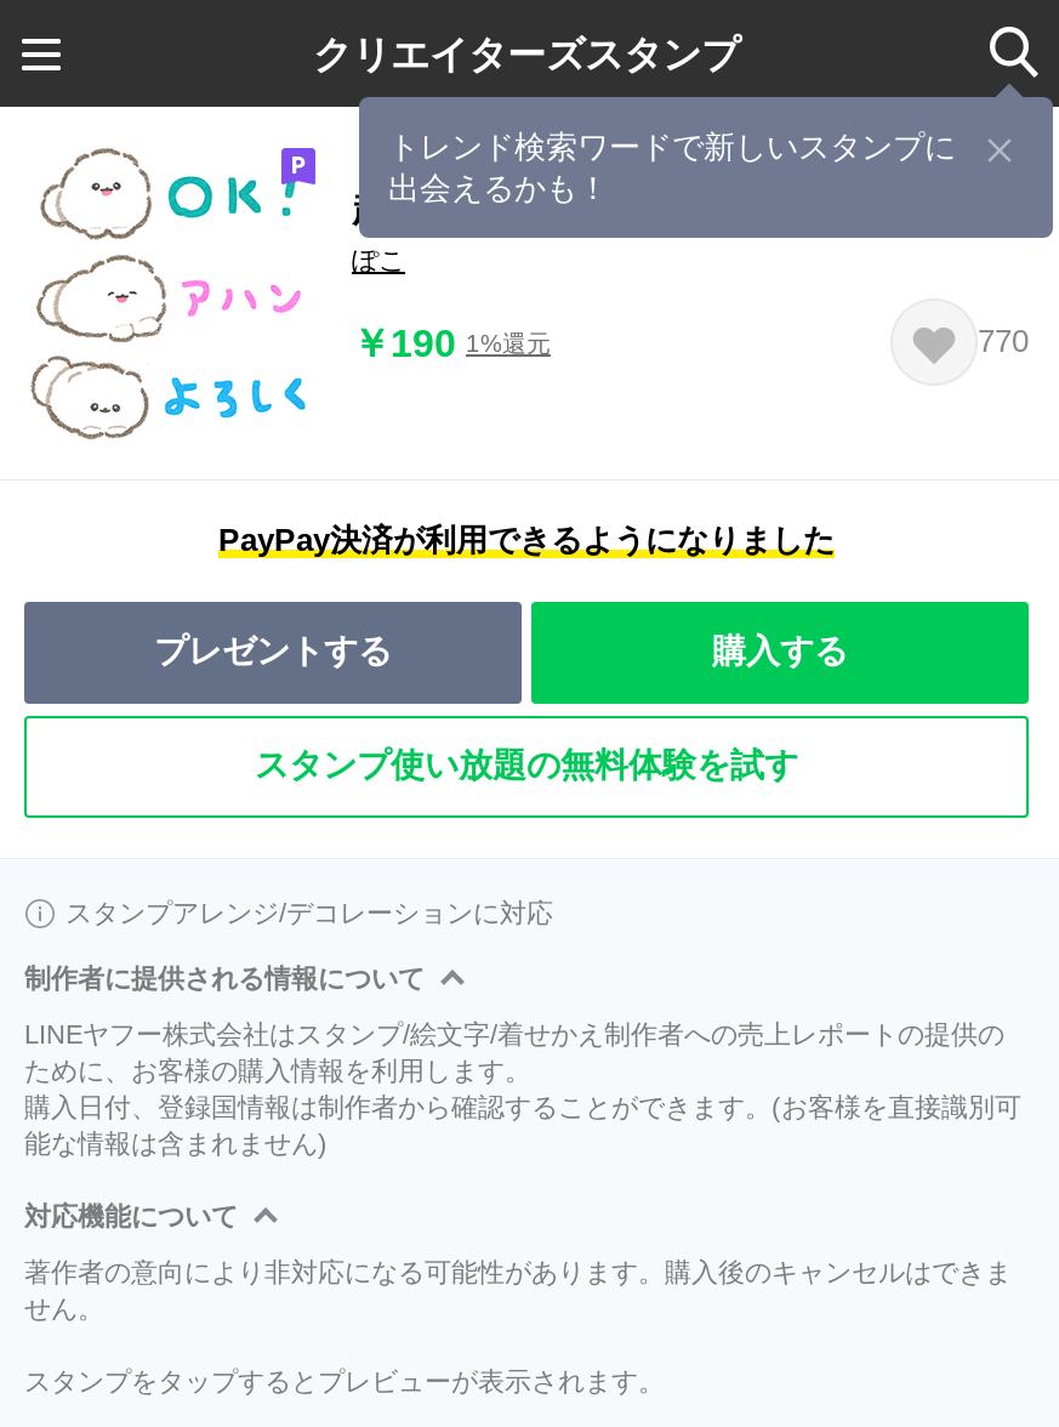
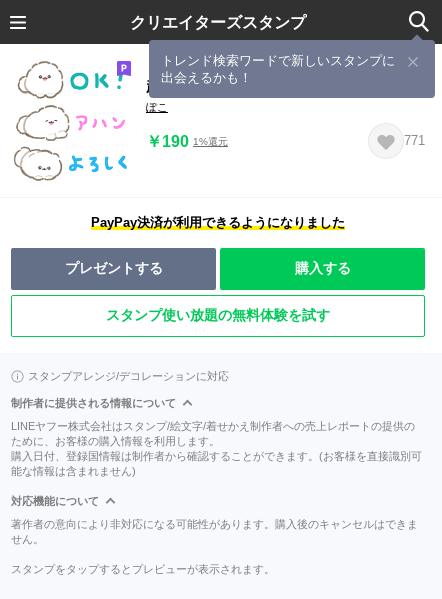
[978,323,1029,359] 770 -> [404,133,425,148] 771

